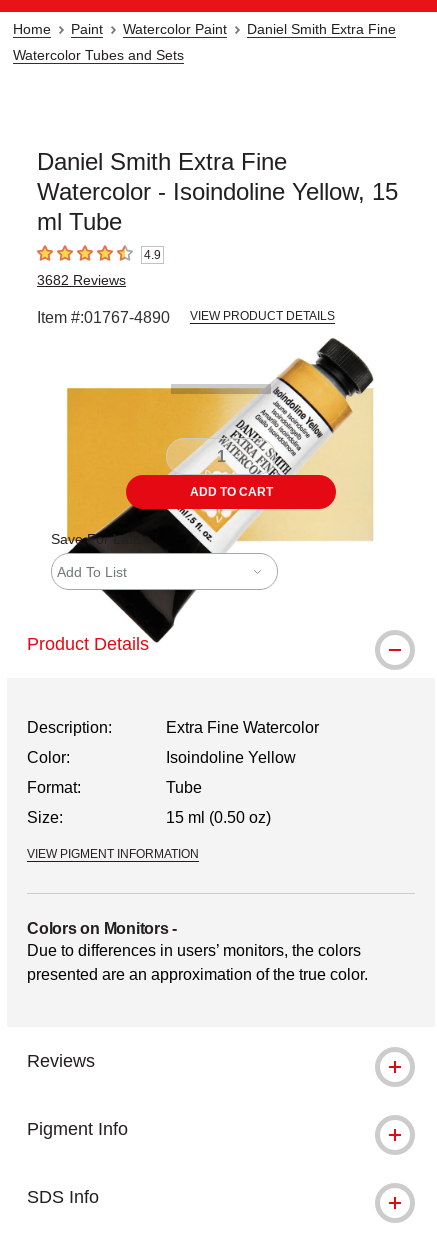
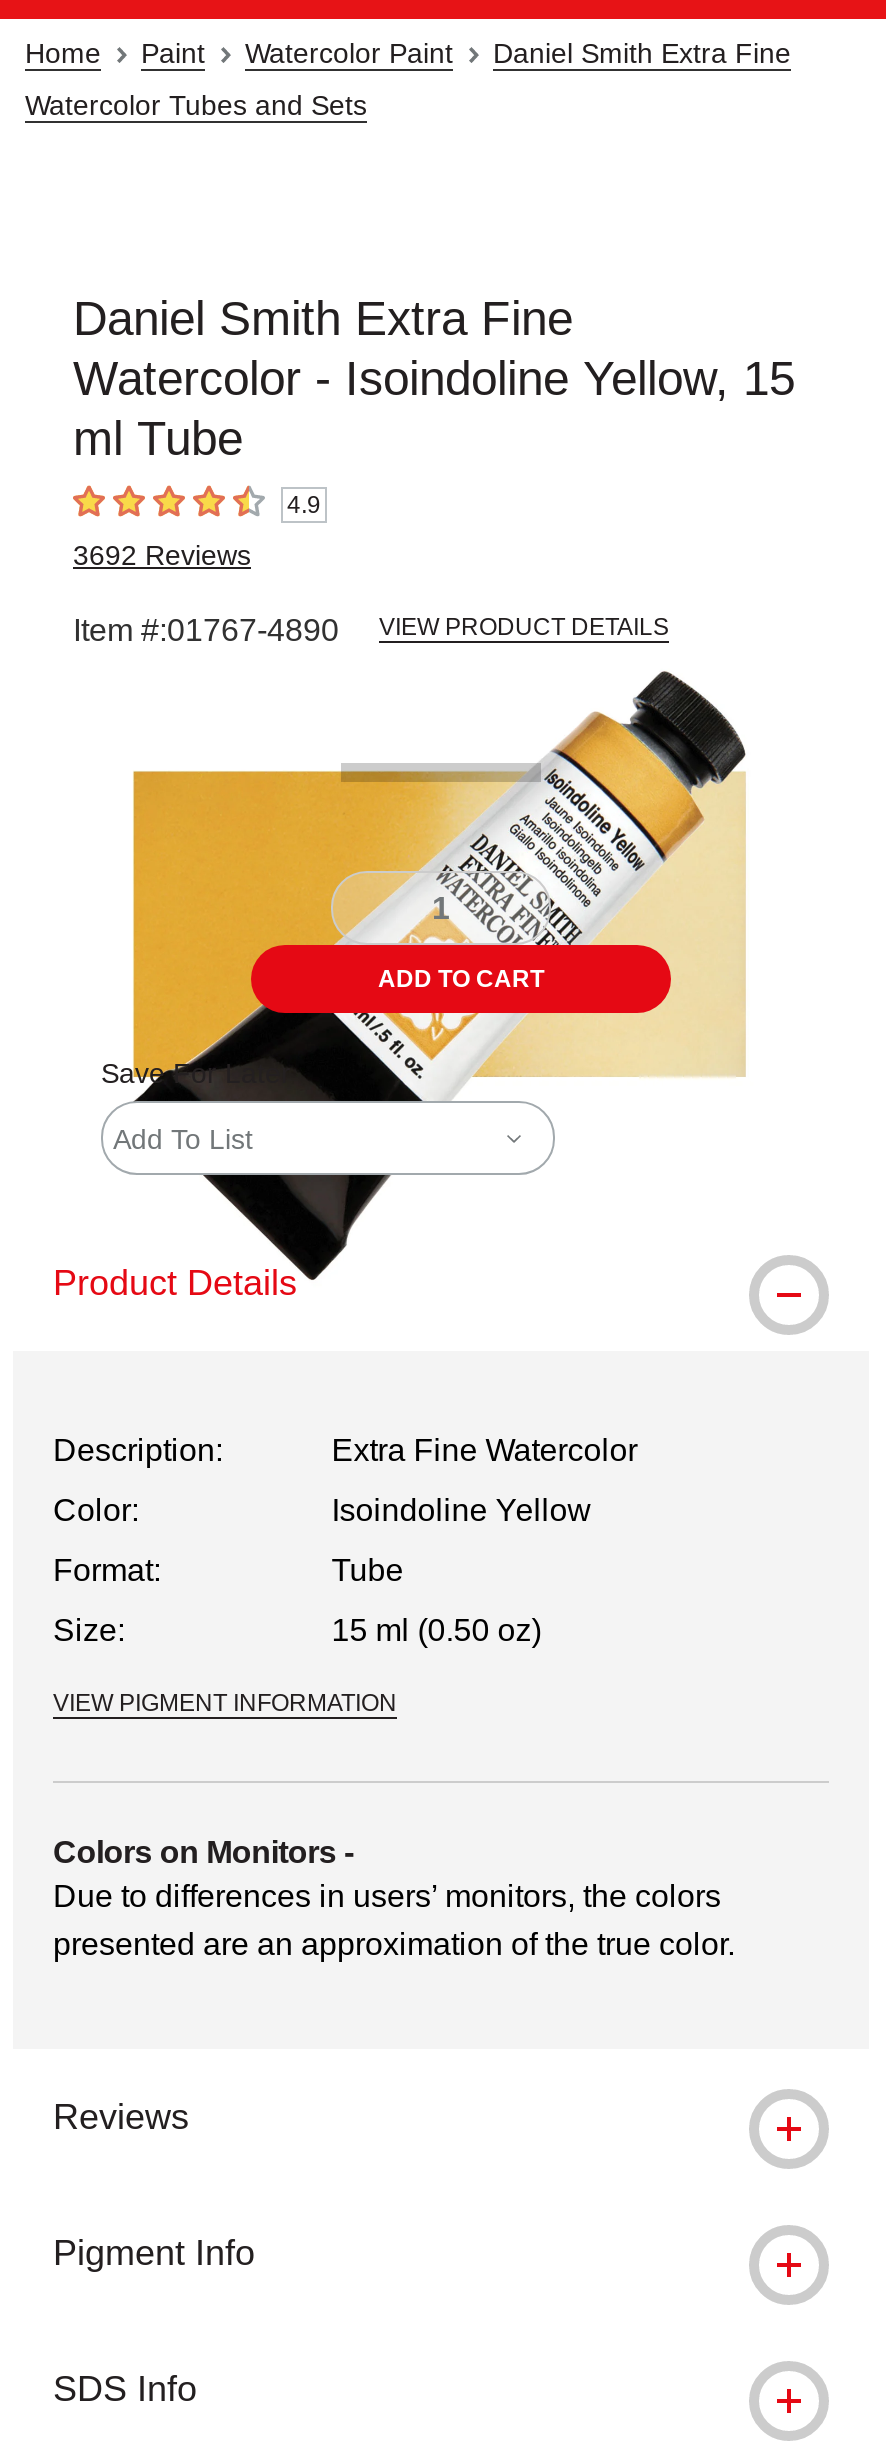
[37,272,126,288] 3682 Reviews -> [73,539,251,571] 3692 Reviews

